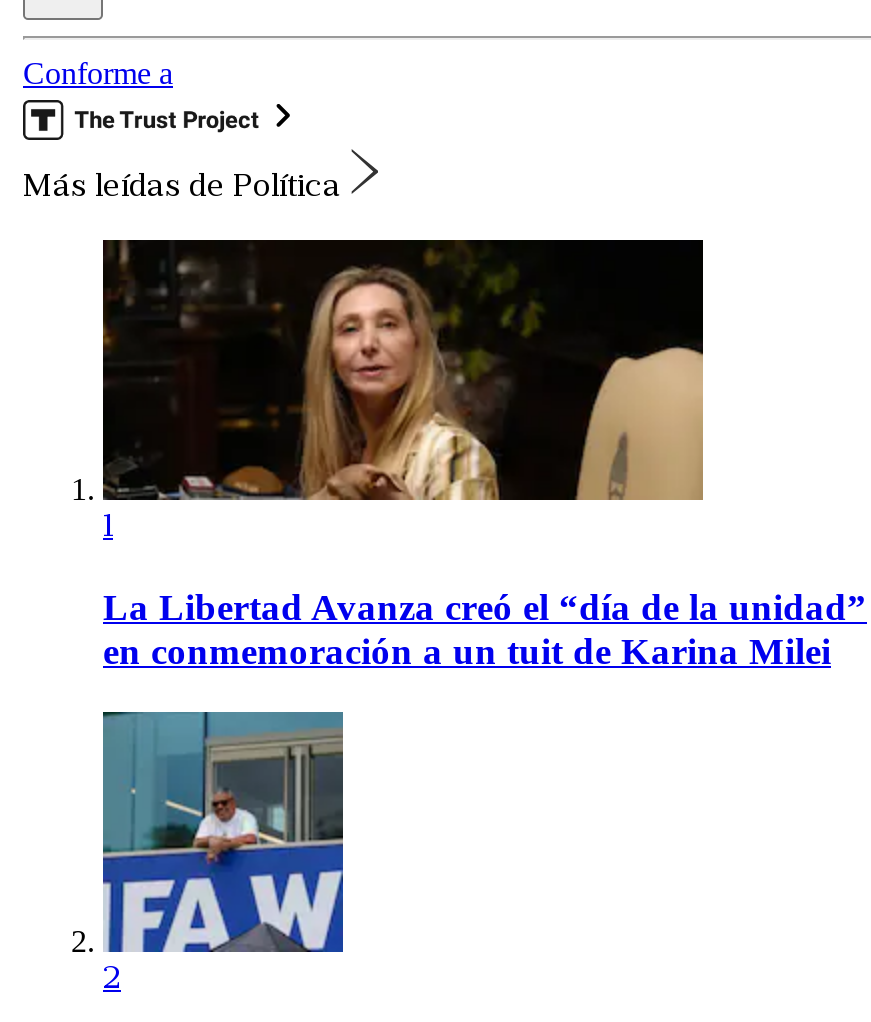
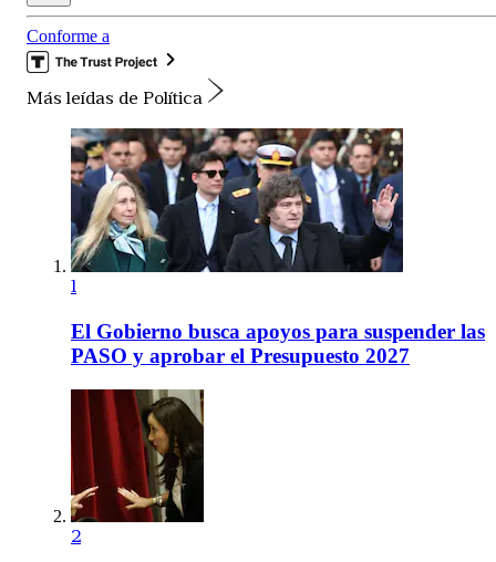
[101,238,705,502] [image] -> [70,127,404,273] [image]
[103,586,867,672] La Libertad Avanza creó el “día de la unidad” | en conmemoración a un tuit de Karina Milei -> [71,320,485,367] El Gobierno busca apoyos para suspender las | PASO y aprobar el Presupuesto 2027
[101,710,345,954] [image] -> [70,388,205,523] [image]

